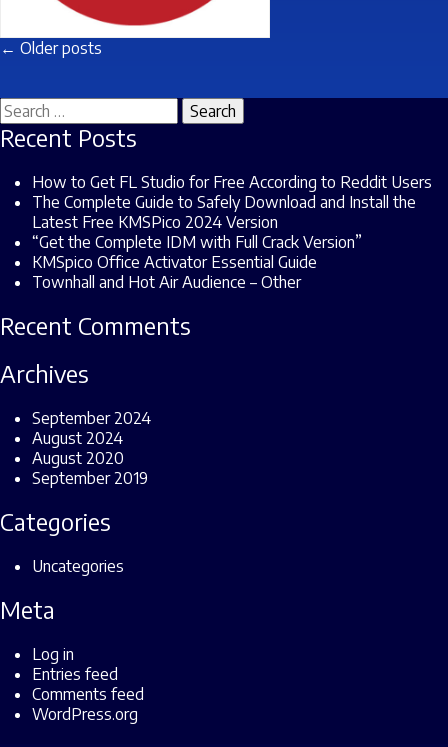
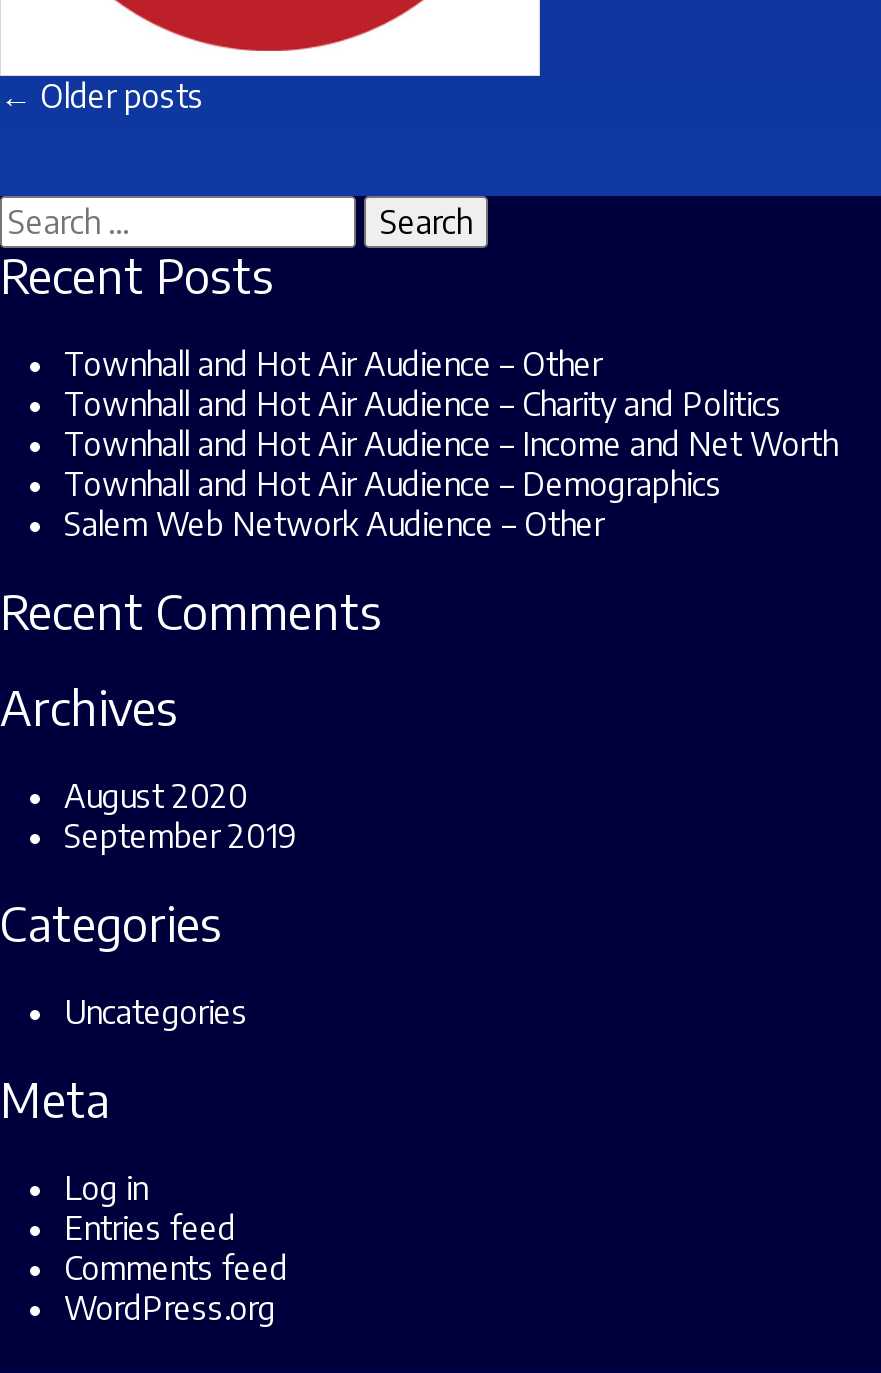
[32,172,432,272] How to Get FL Studio for Free According to Reddit Users | The Complete Guide to Safely Download and Install the | Latest Free KMSPico 2024 Version | “Get the Complete IDM with Full Crack Version” | KMSpico Office Activator Essential Guide -> none
moved [32,272,301,292] -> [64,345,602,385]: Townhall and Hot Air Audience – Other
none -> [64,385,838,545] Townhall and Hot Air Audience – Charity and Politics | Townhall and Hot Air Audience – Income and Net Worth | Townhall and Hot Air Audience – Demographics | Salem Web Network Audience – Other
[32,408,151,448] September 2024 | August 2024 -> none

